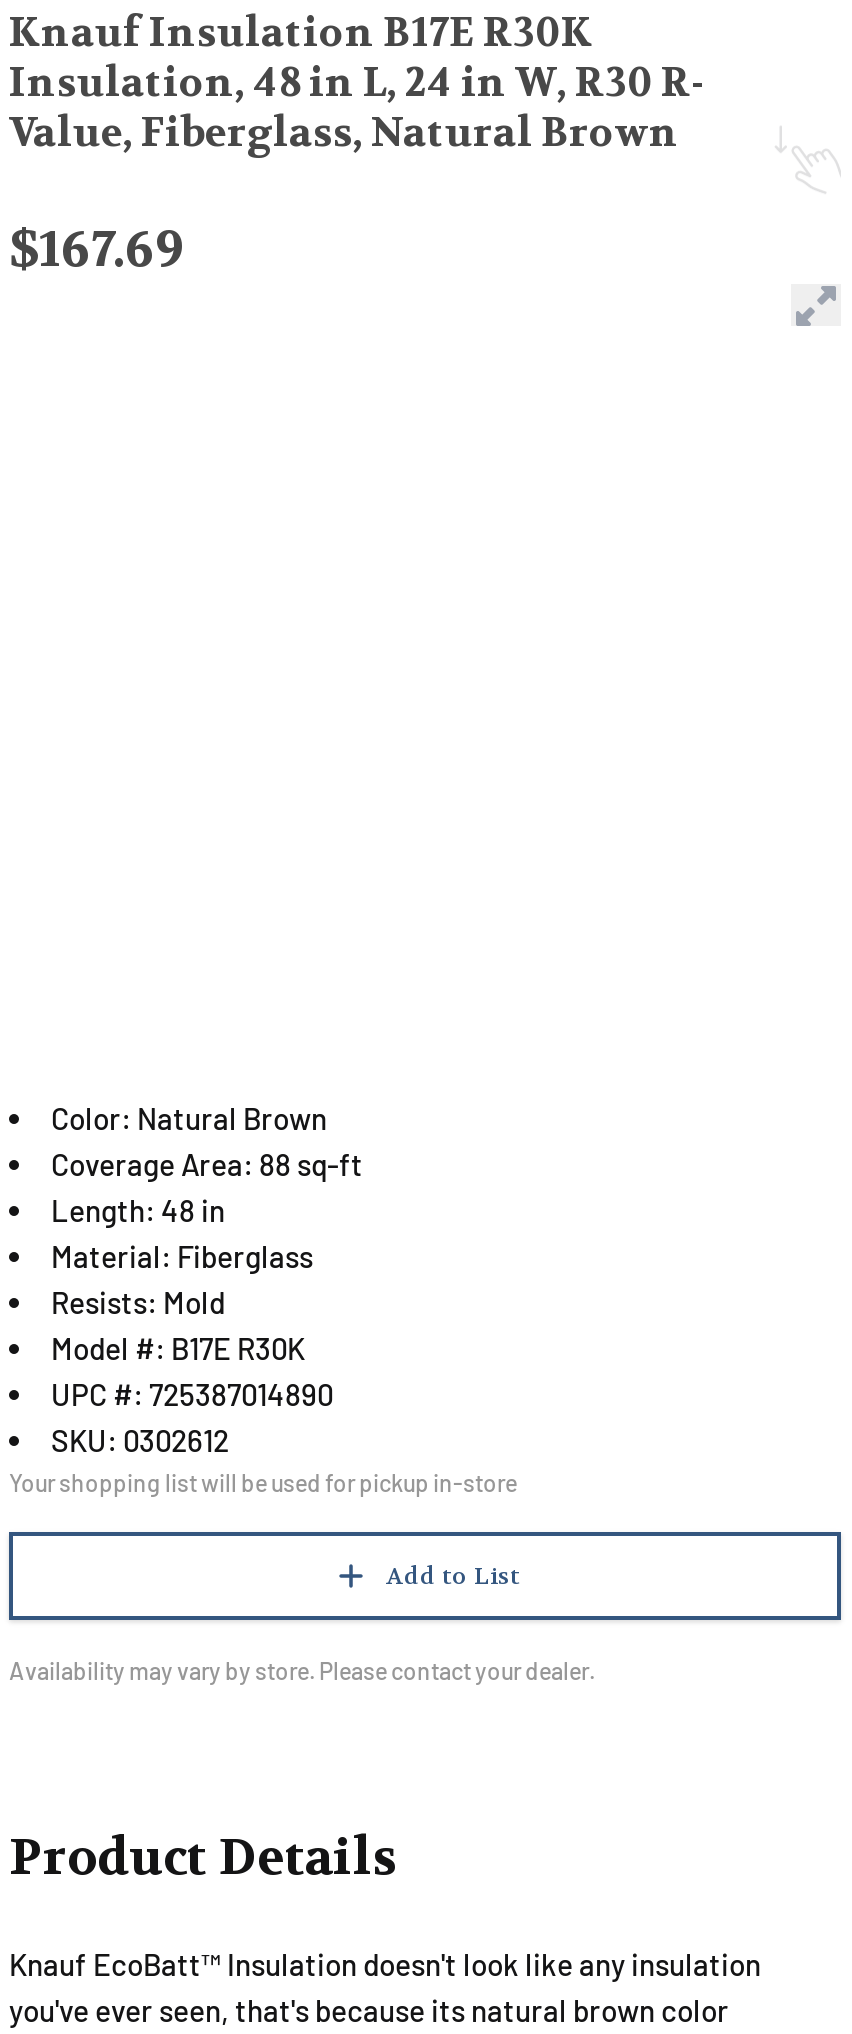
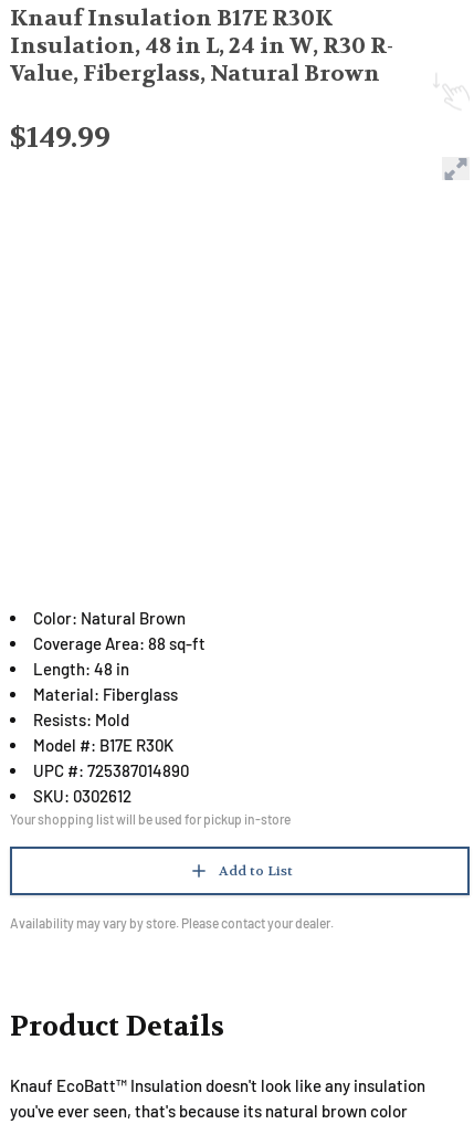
[9,218,185,282] $167.69 -> [10,120,110,156] $149.99

